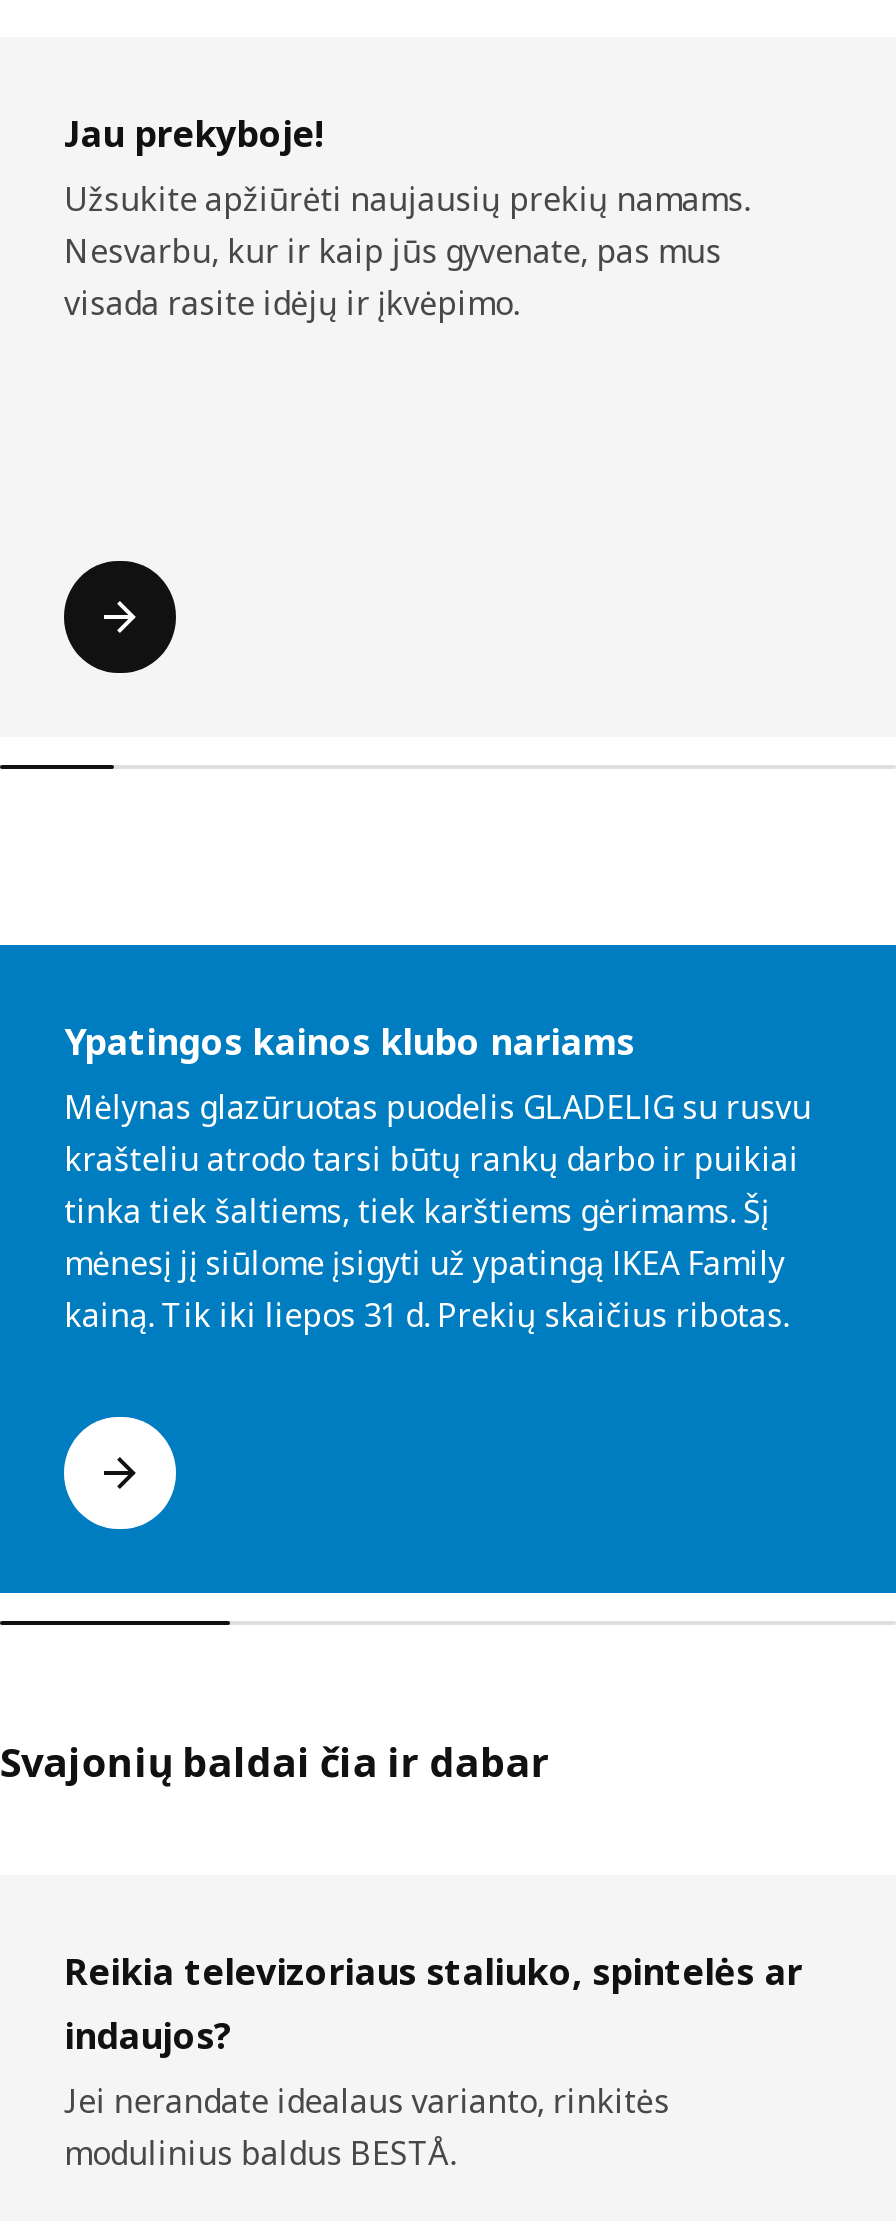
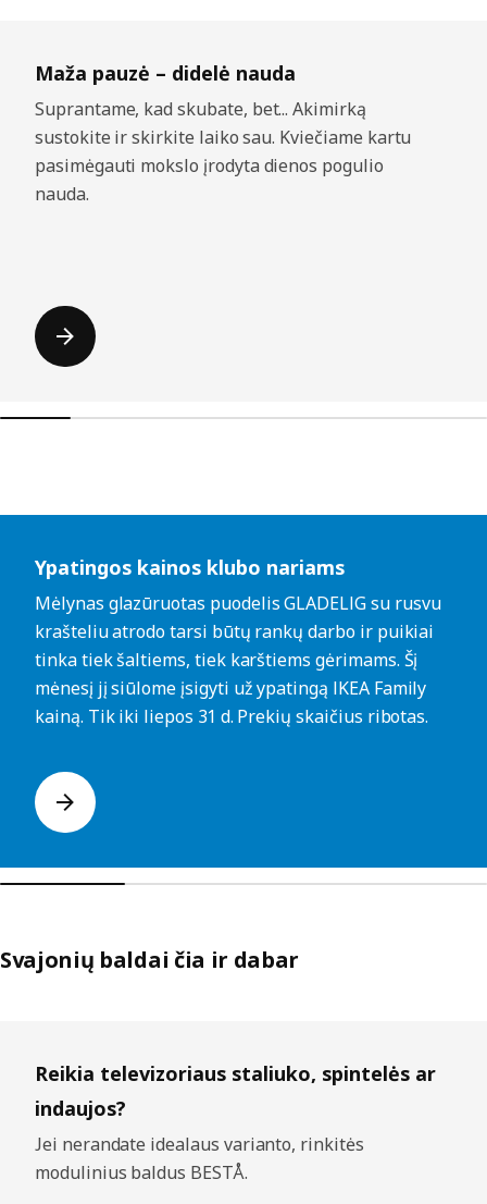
[64,109,749,325] Jau prekyboje! | Užsukite apžiūrėti naujausių prekių namams. | Nesvarbu, kur ir kaip jūs gyvenate, pas mus | visada rasite idėjų ir įkvėpimo. -> [35,60,411,206] Maža pauzė – didelė nauda | Suprantame, kad skubate, bet... Akimirką | sustokite ir skirkite laiko sau. Kviečiame kartu | pasimėgauti mokslo įrodyta dienos pogulio | nauda.

